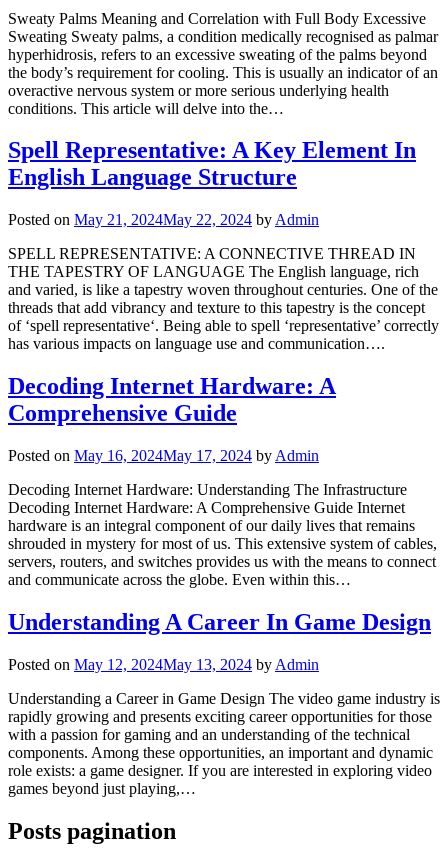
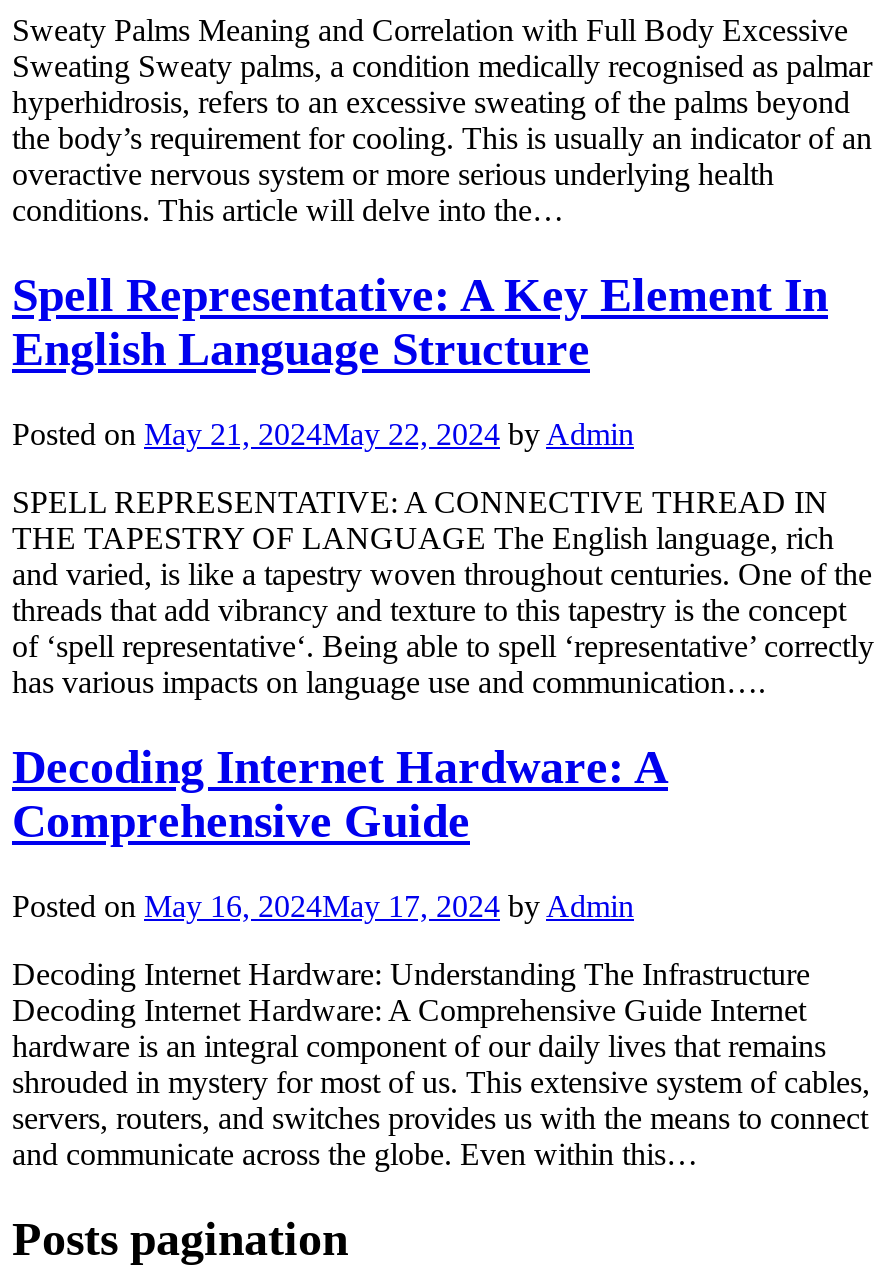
[8,609,440,797] Understanding A Career In Game Design | Posted on May 12, 2024May 13, 2024 by Admin | Understanding a Career in Game Design The video game industry is | rapidly growing and presents exciting career opportunities for those | with a passion for gaming and an understanding of the technical | components. Among these opportunities, an important and dynamic | role exists: a game designer. If you are interested in exploring video | games beyond just playing,… -> none

